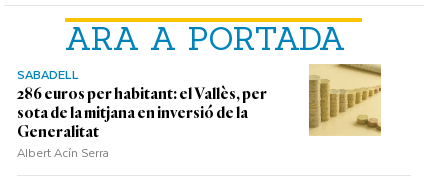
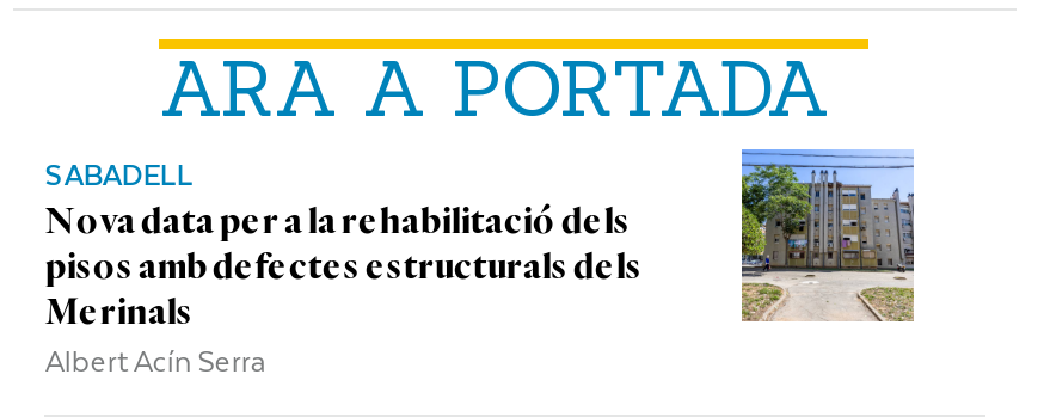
[308,63,382,136] [image] -> [739,147,916,321] [image]
[17,85,267,139] 286 euros per habitant: el Vallès, per | sota de la mitjana en inversió de la | Generalitat -> [45,201,642,330] Nova data per a la rehabilitació dels | pisos amb defectes estructurals dels | Merinals

